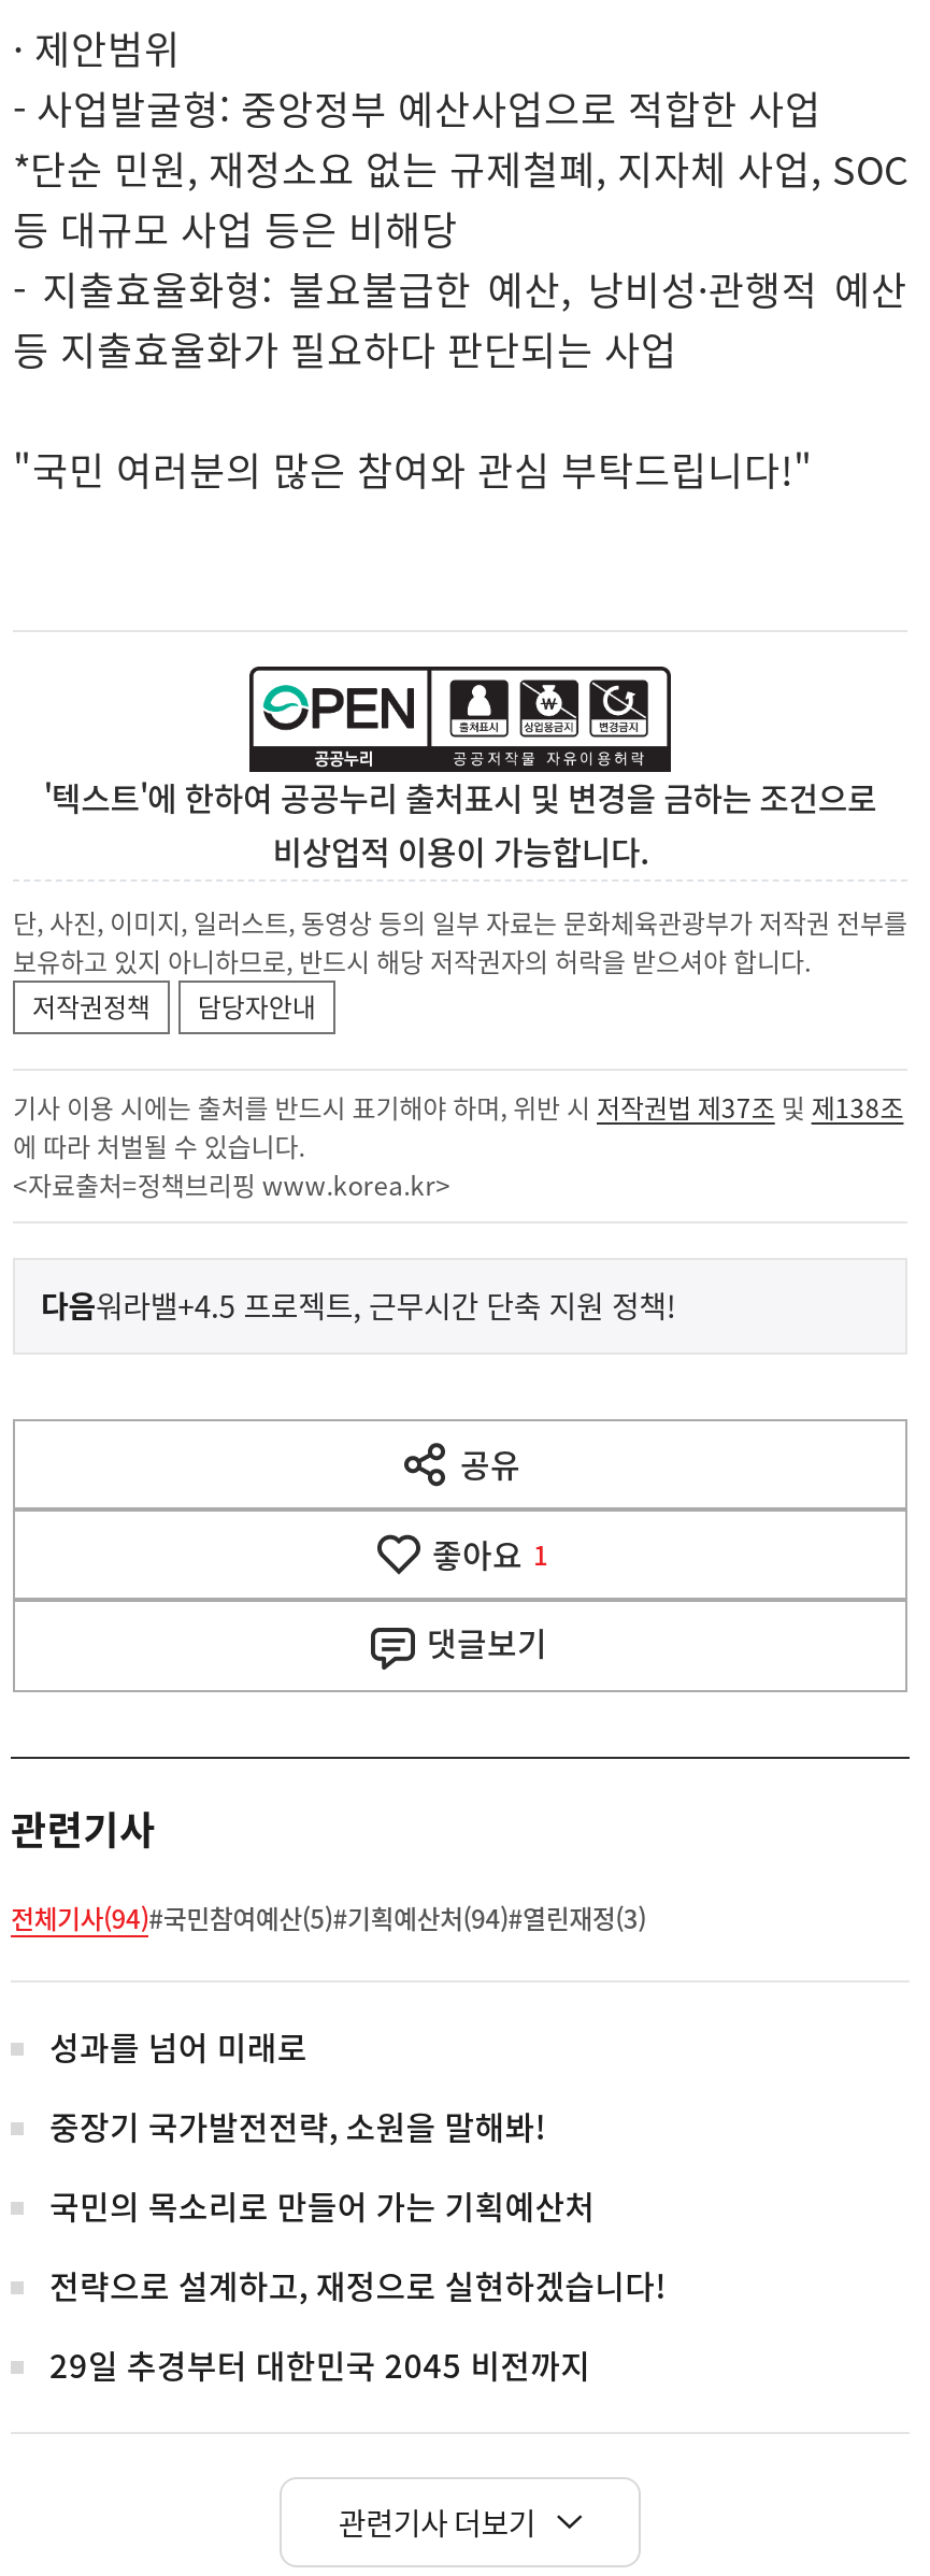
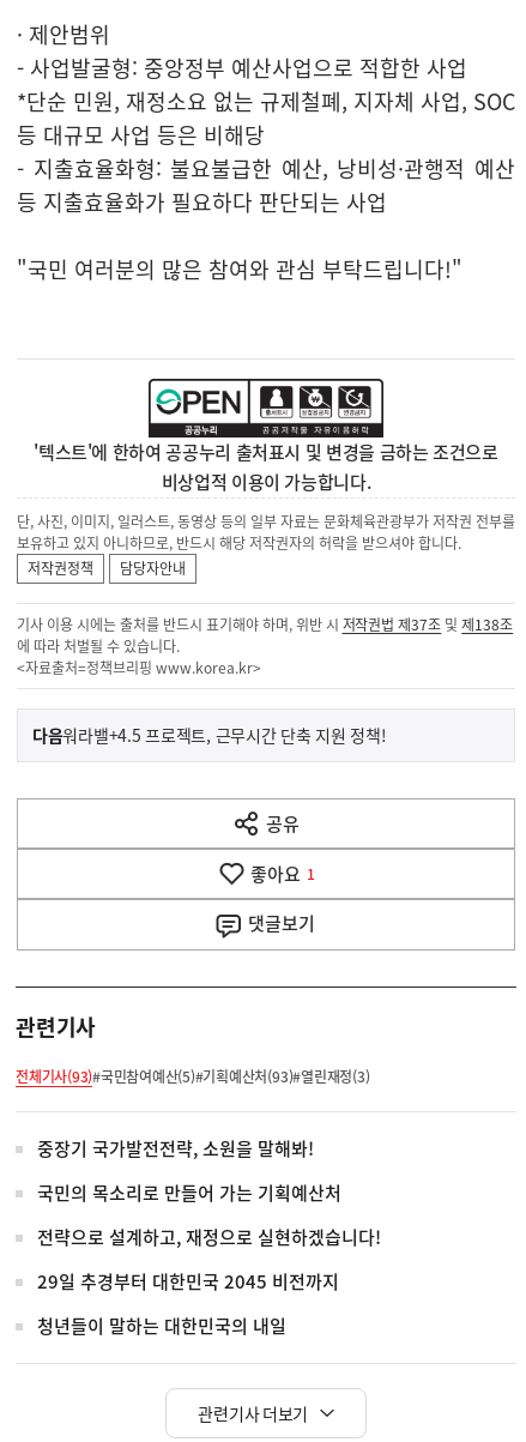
[11,1899,646,2071] 전체기사(94)#국민참여예산(5)#기획예산처(94)#열린재정(3) | 성과를 넘어 미래로 -> [16,1066,370,1087] 전체기사(93)#국민참여예산(5)#기획예산처(93)#열린재정(3)
moved [49,2103,666,2389] -> [37,1135,381,1295]: 중장기 국가발전전략, 소원을 말해봐! | 국민의 목소리로 만들어 가는 기획예산처 | 전략으로 설계하고, 재정으로 실현하겠습니다! | 29일 추경부터 대한민국 2045 비전까지
none -> [37,1313,286,1339] 청년들이 말하는 대한민국의 내일

